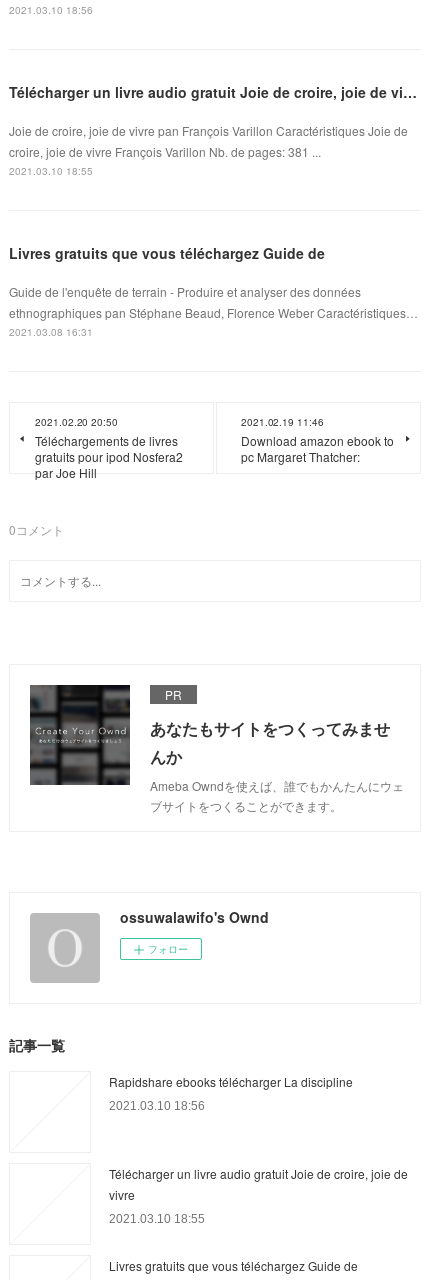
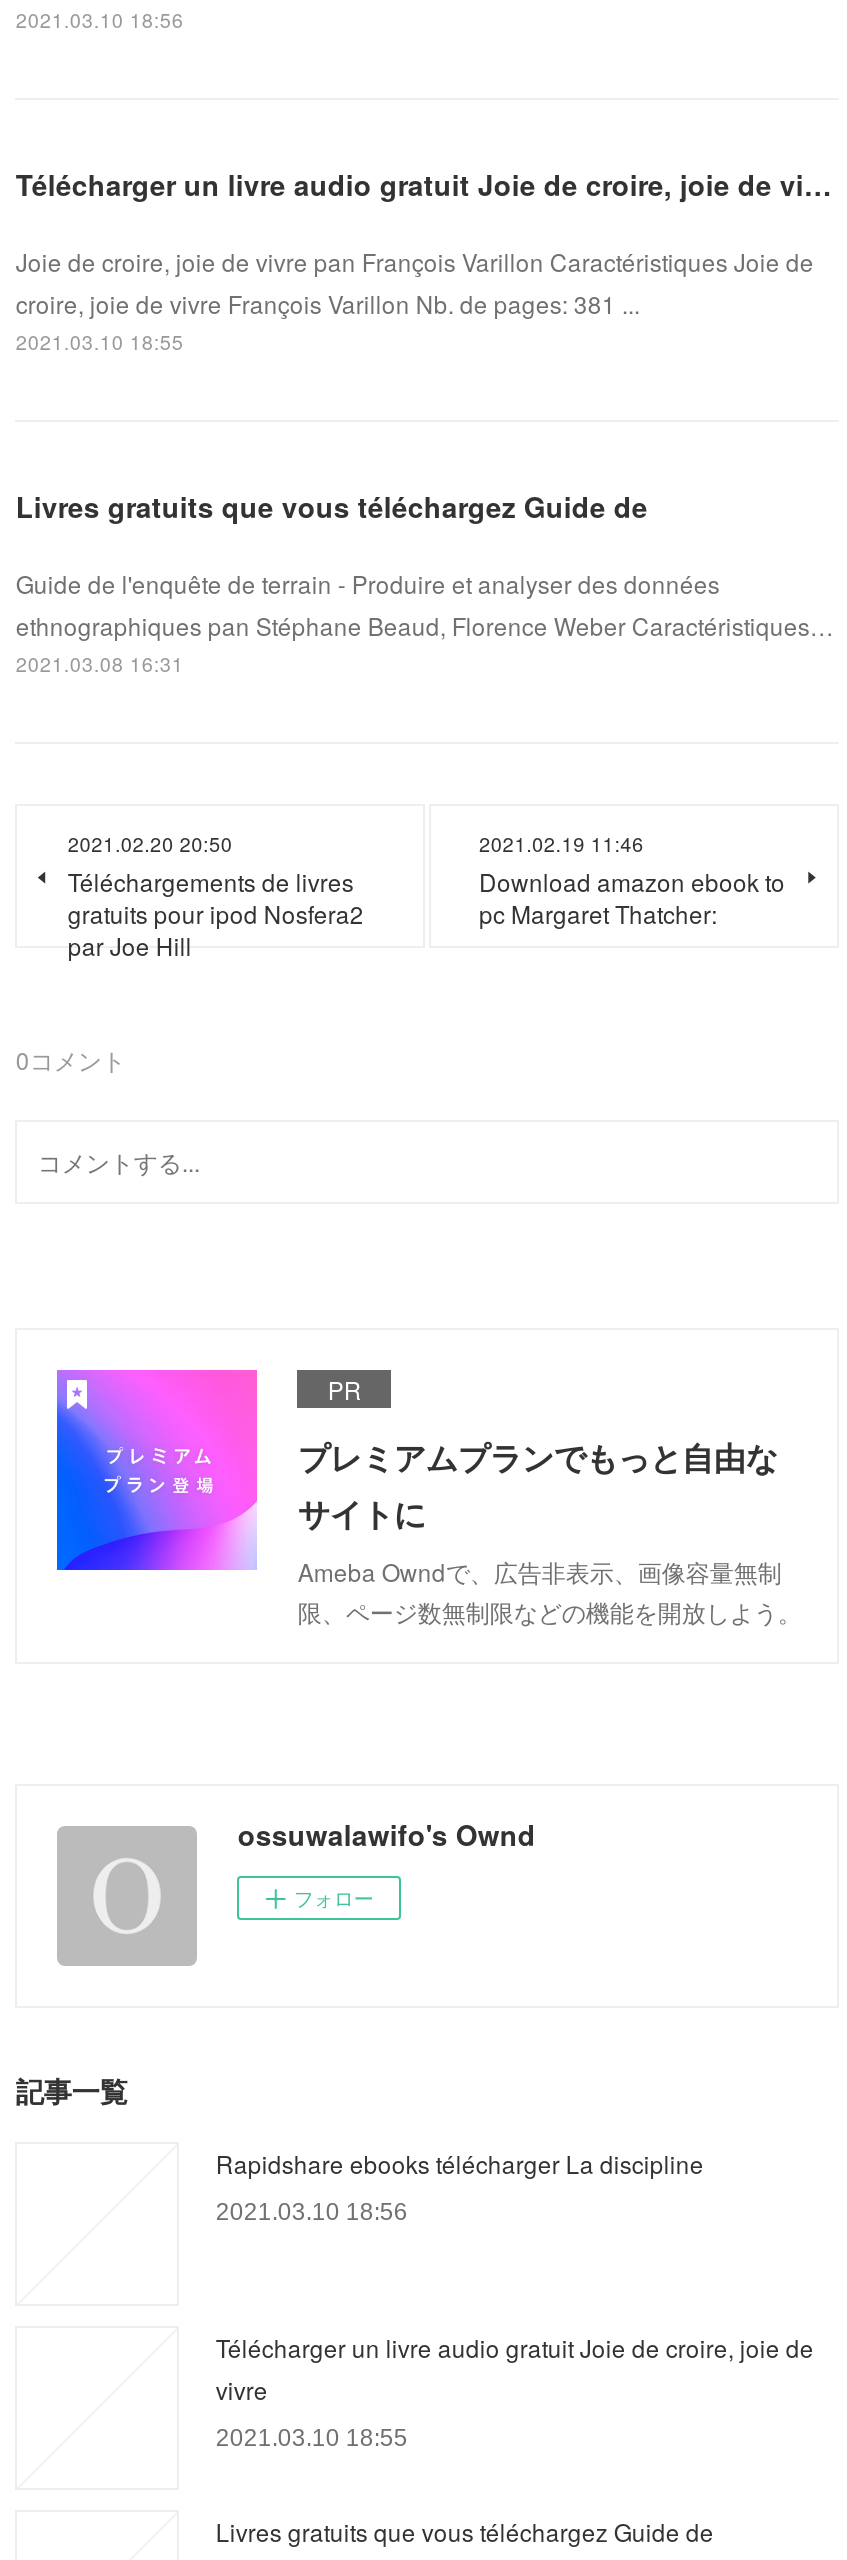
[29,684,404,814] [image] | あなたもサイトをつくってみませ | んか | Ameba Owndを使えば、誰でもかんたんにウェ | ブサイトをつくることができます。 -> [55,1368,802,1628] [image] | プレミアムプランでもっと自由な | サイトに | Ameba Owndで、広告非表示、画像容量無制 | 限、ページ数無制限などの機能を開放しよう。

